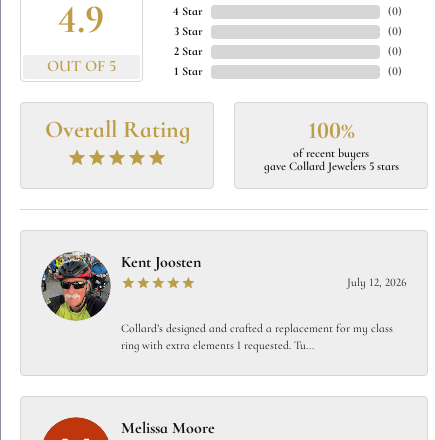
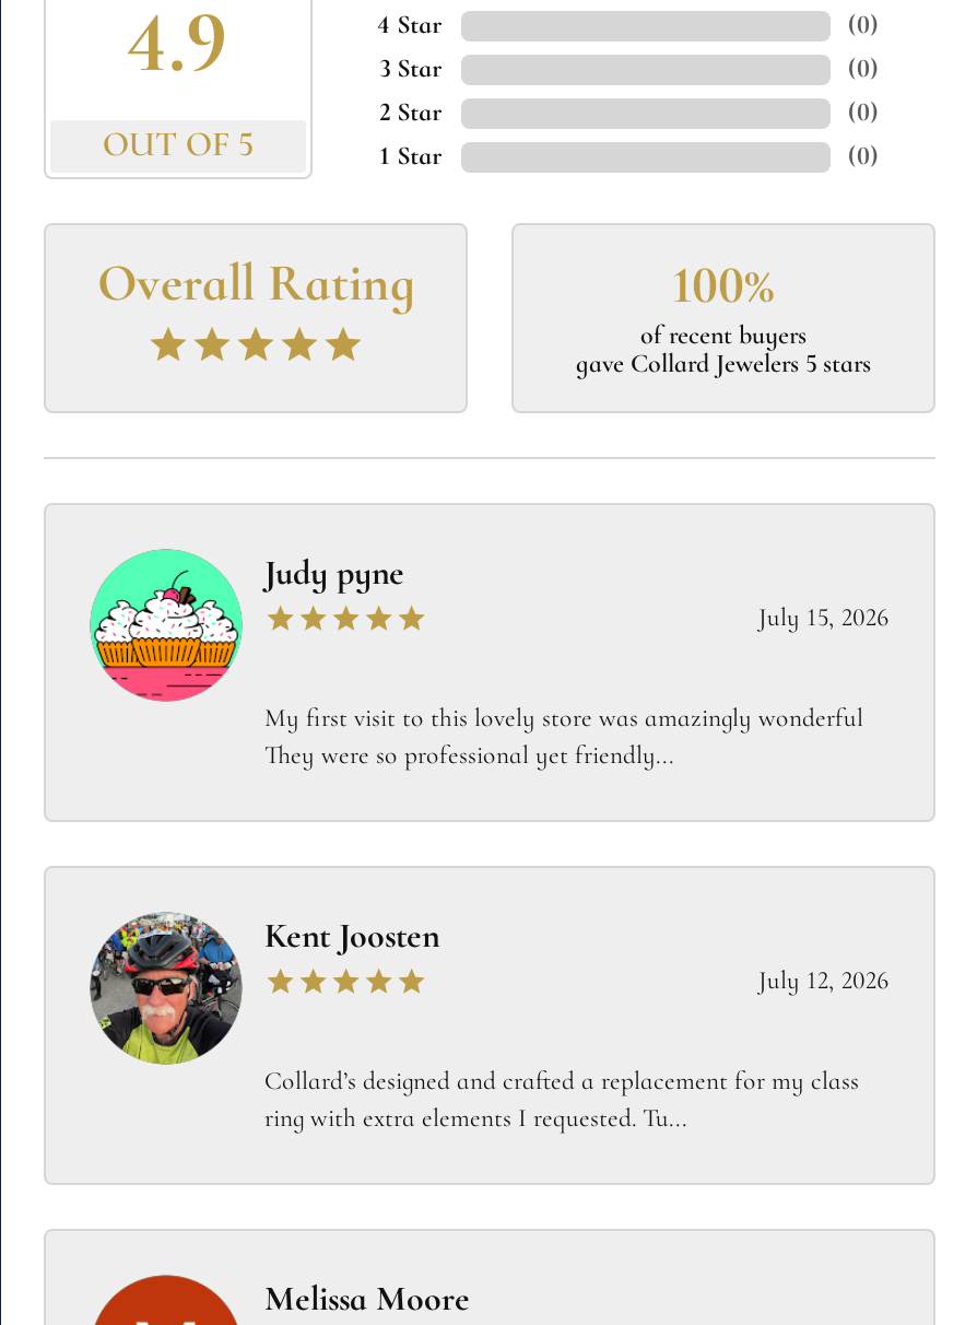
none -> [87,549,890,702] [image] | Judy pyne | July 15, 2026
none -> [264,706,863,770] My first visit to this lovely store was amazingly wonderful | They were so professional yet friendly...

